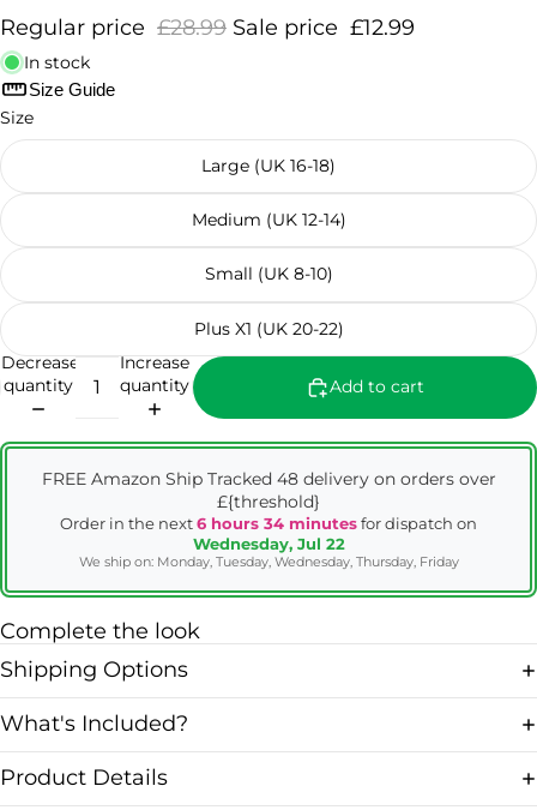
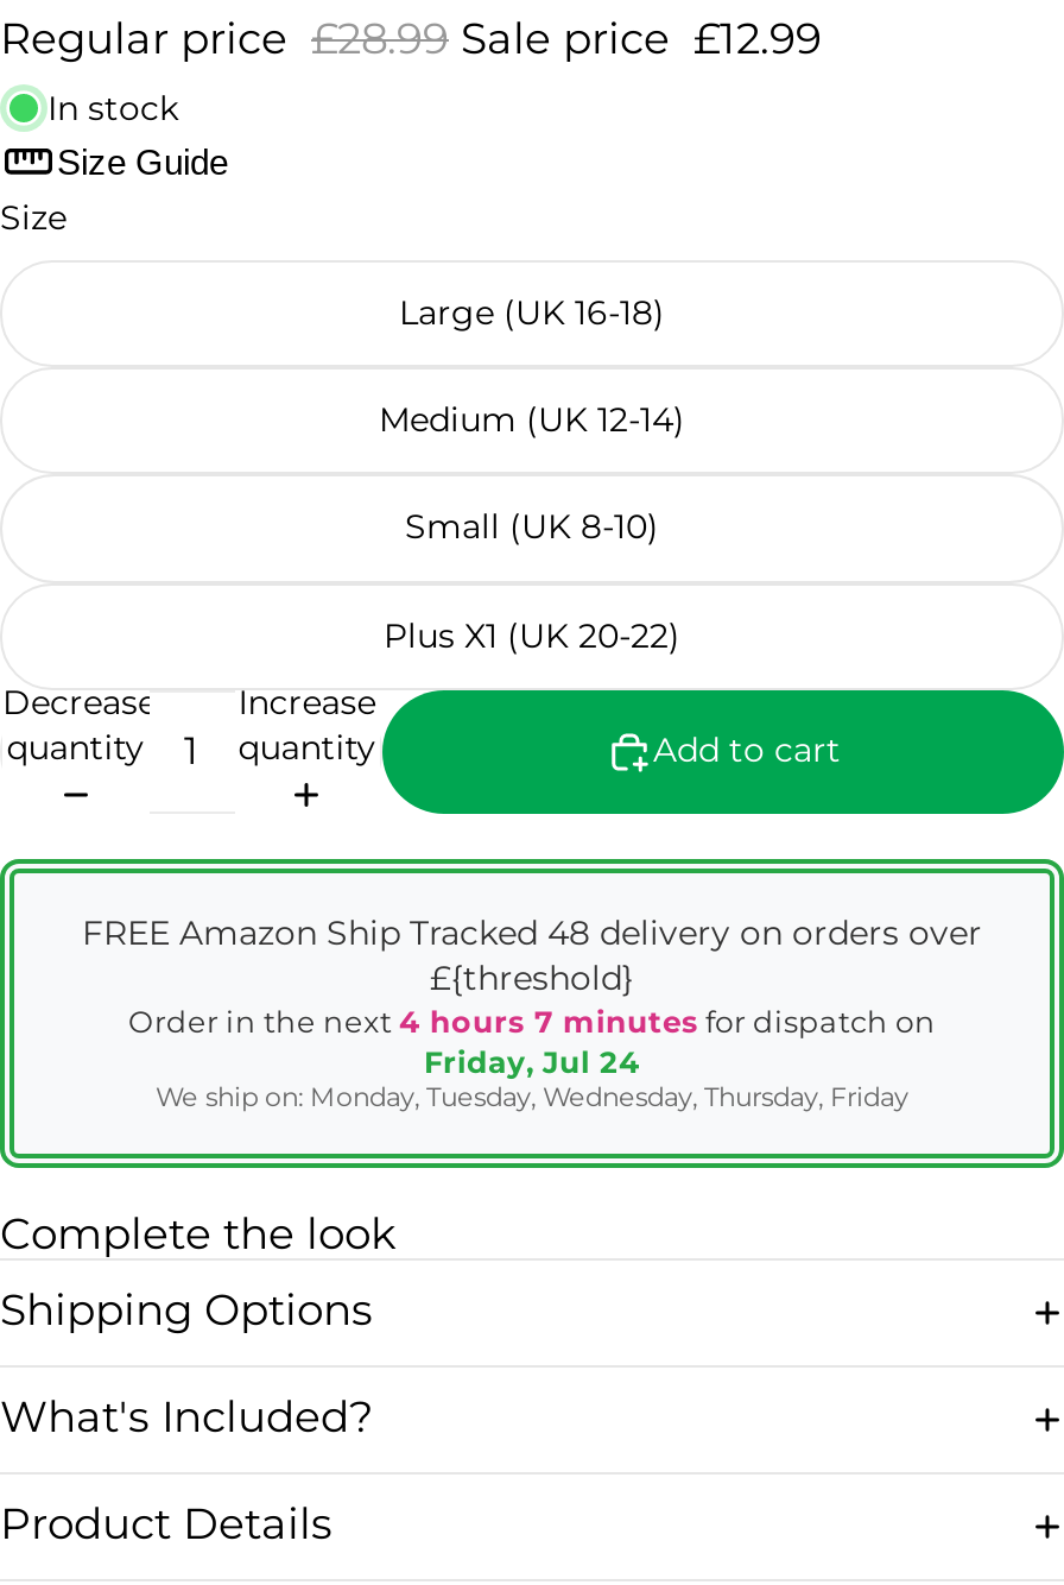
[60,515,477,533] Order in the next 6 hours 34 minutes for dispatch on -> [128,1004,936,1039] Order in the next 4 hours 7 minutes for dispatch on
[192,535,345,553] Wednesday, Jul 22 -> [424,1044,640,1080] Friday, Jul 24

